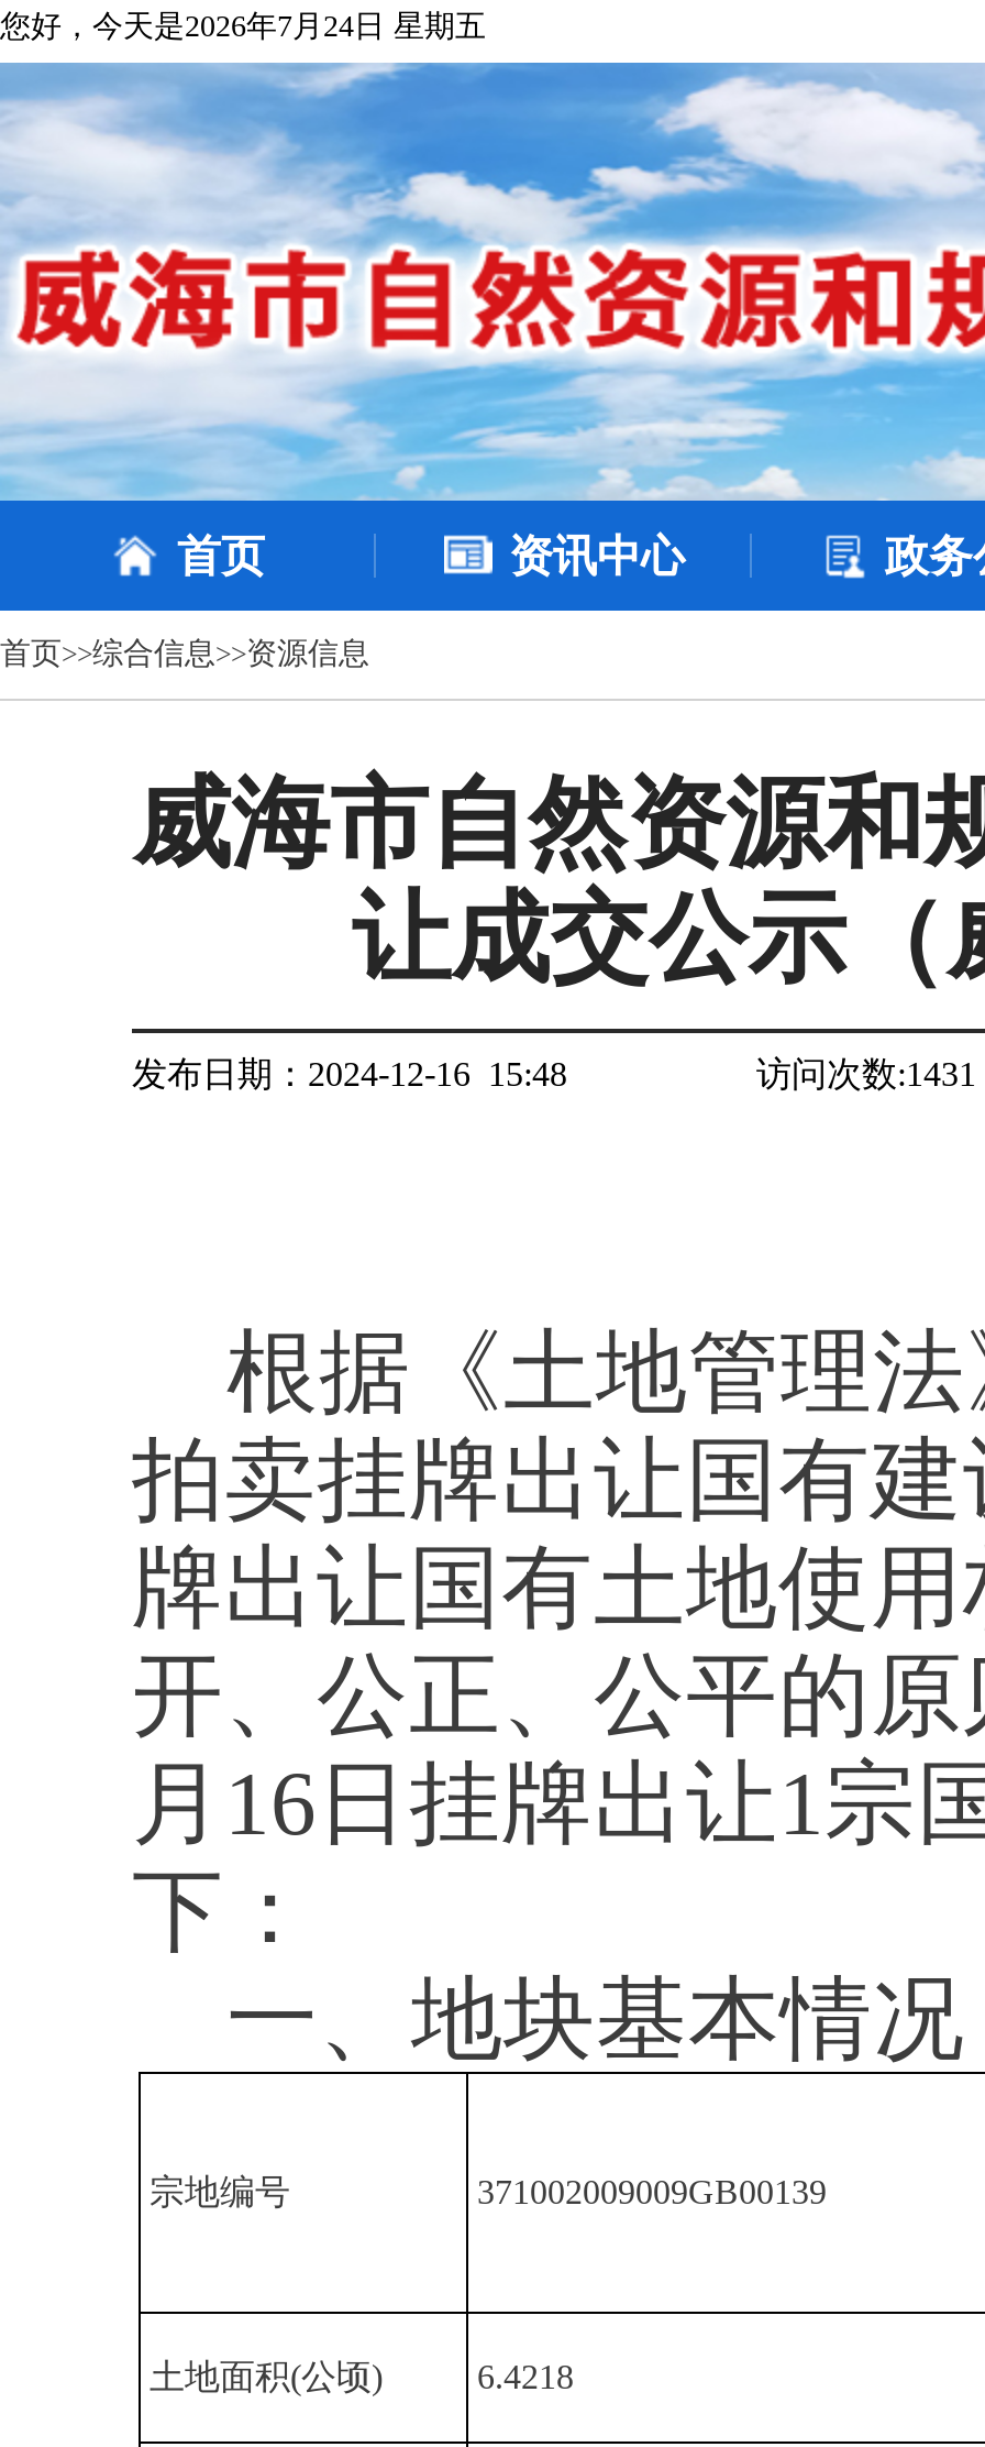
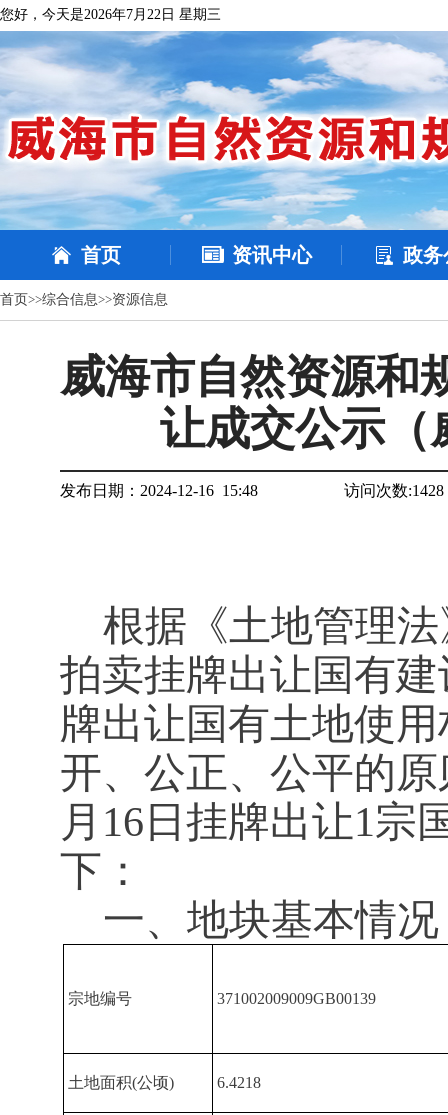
[0,10,486,43] 您好，今天是2026年7月24日 星期五 -> [0,7,221,22] 您好，今天是2026年7月22日 星期三
[756,1055,976,1093] 访问次数:1431 -> [344,482,444,499] 访问次数:1428

